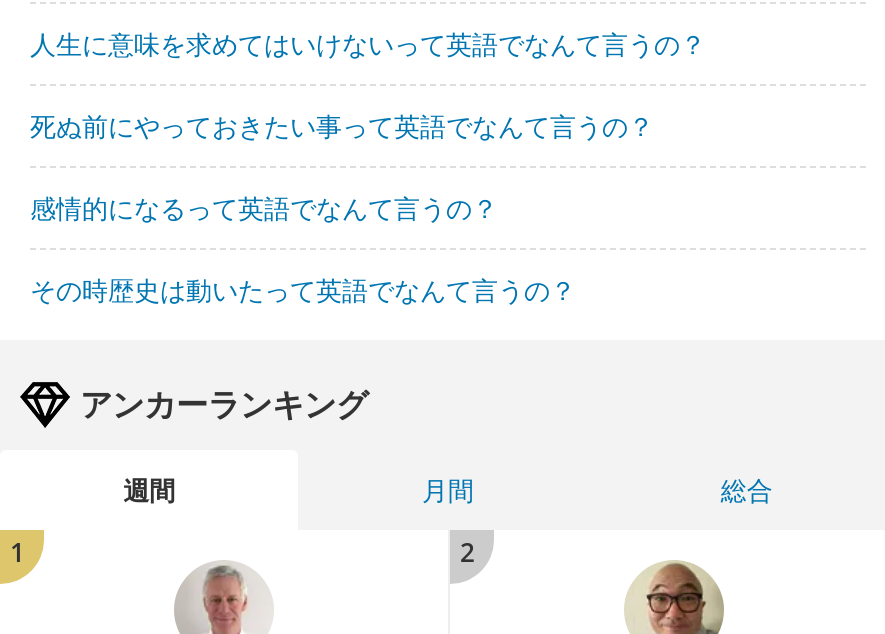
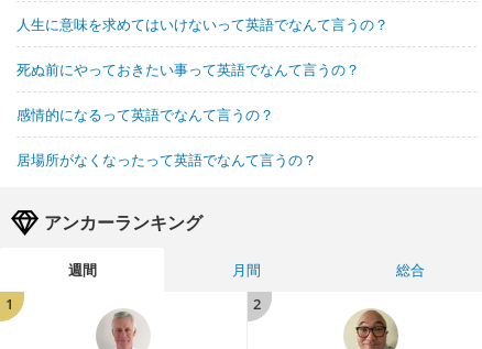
[30,272,576,308] その時歴史は動いたって英語でなんて言うの？ -> [17,150,317,170] 居場所がなくなったって英語でなんて言うの？

